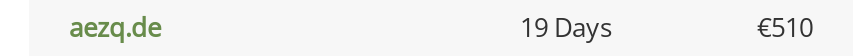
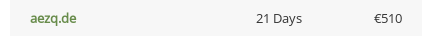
[520,9,612,45] 19 Days -> [255,9,301,27] 21 Days

